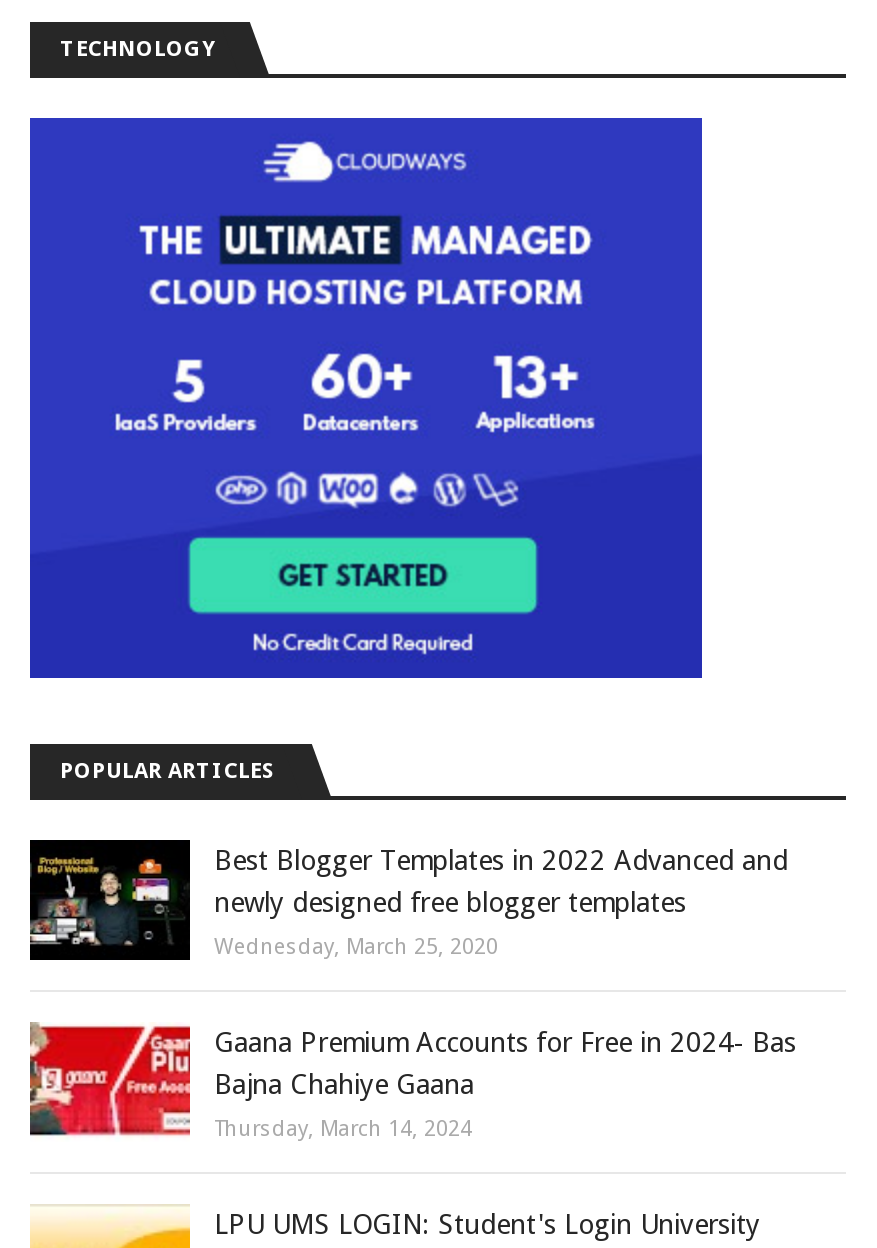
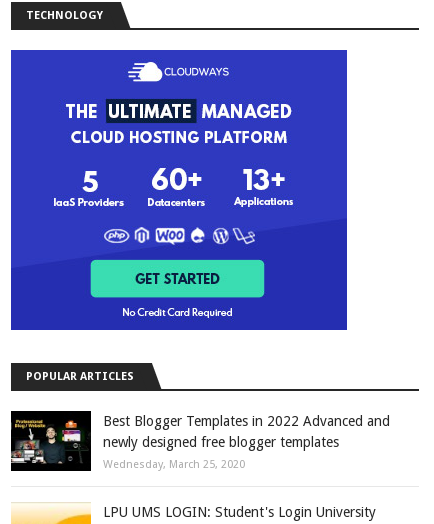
[28,1022,796,1143] [image] | Gaana Premium Accounts for Free in 2024- Bas | Bajna Chahiye Gaana | Thursday, March 14, 2024 -> none

